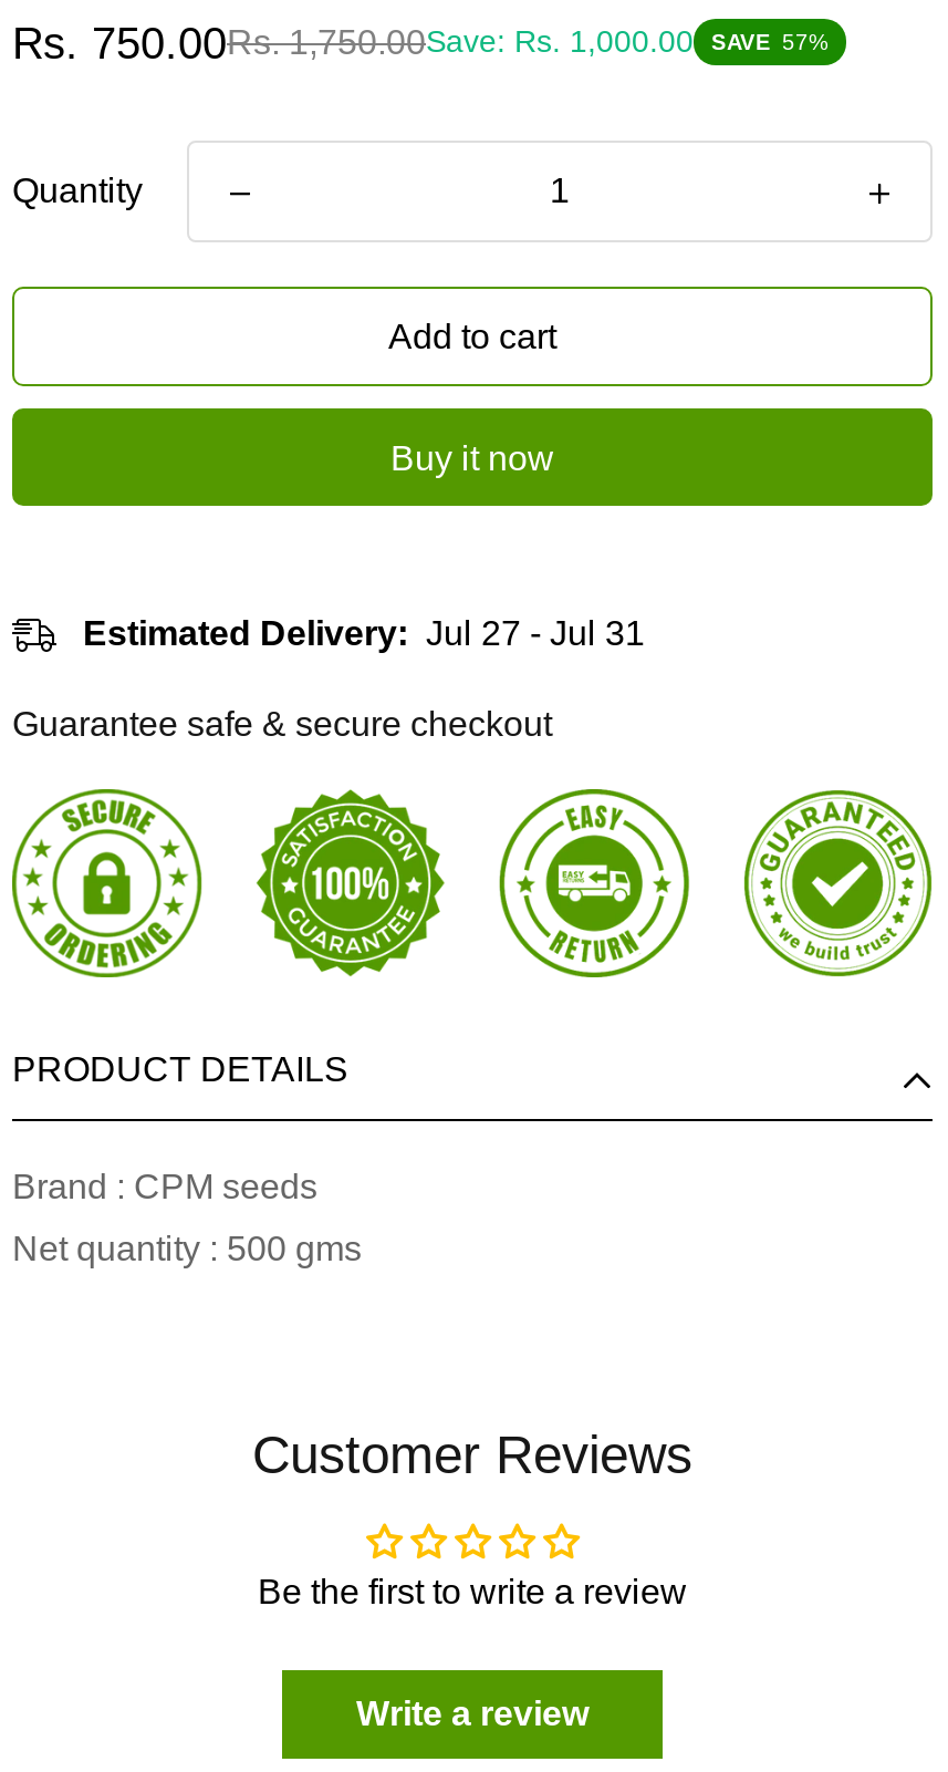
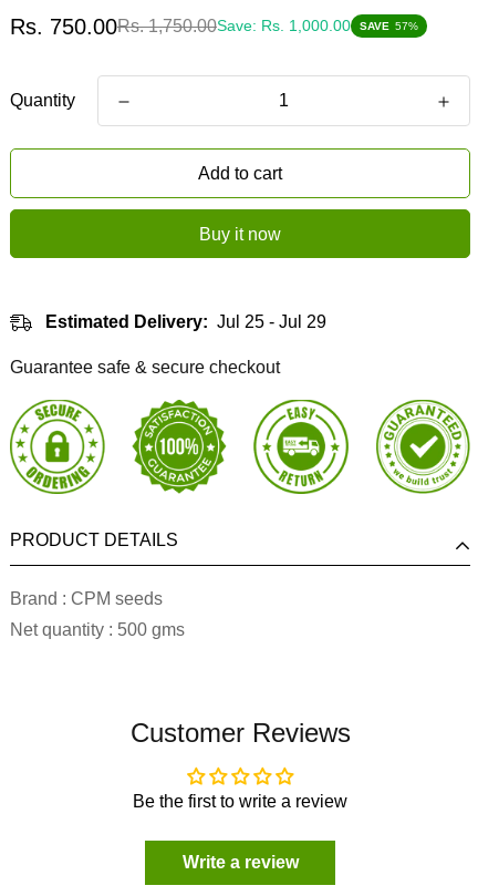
[83,613,645,651] Estimated Delivery: Jul 27 - Jul 31 -> [45,312,326,331] Estimated Delivery: Jul 25 - Jul 29

